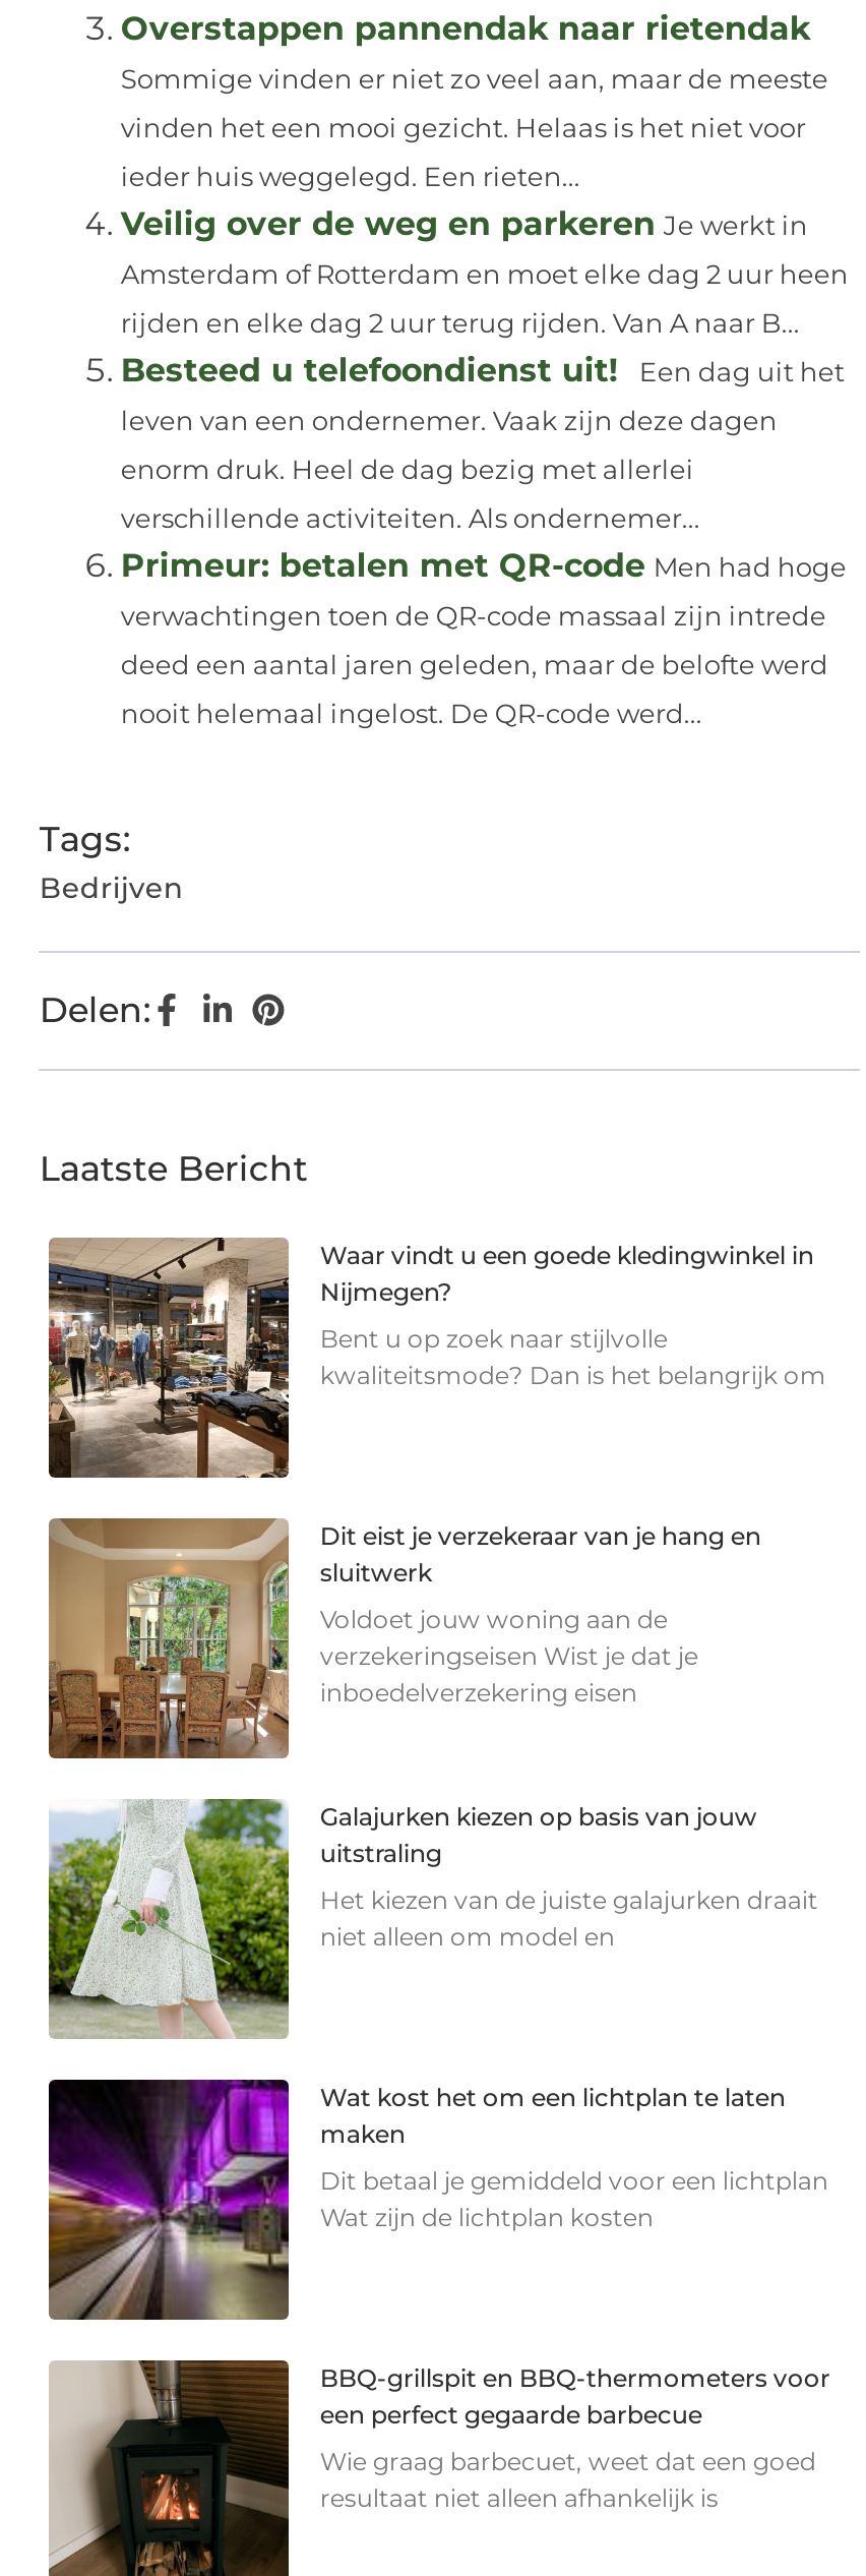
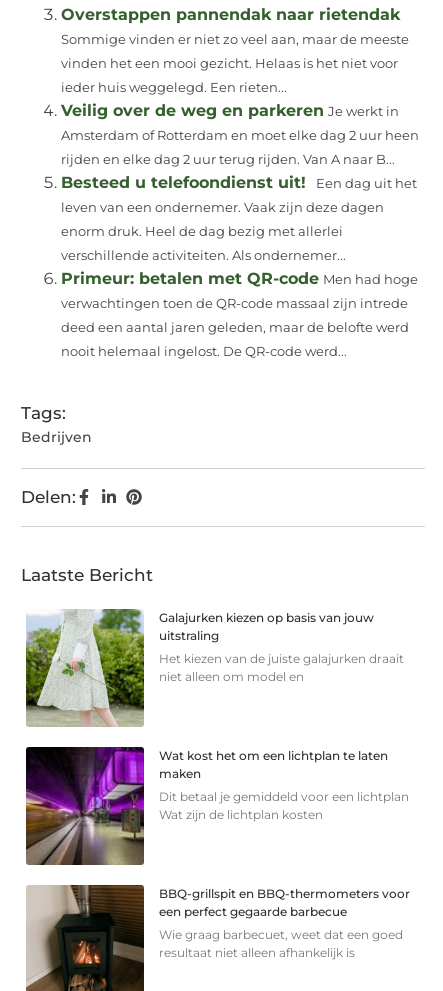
[47,1236,826,1478] [image] | Waar vindt u een goede kledingwinkel in | Nijmegen? | Bent u op zoek naar stijlvolle | kwaliteitsmode? Dan is het belangrijk om -> none
[47,1516,761,1758] [image] | Dit eist je verzekeraar van je hang en | sluitwerk | Voldoet jouw woning aan de | verzekeringseisen Wist je dat je | inboedelverzekering eisen -> none

